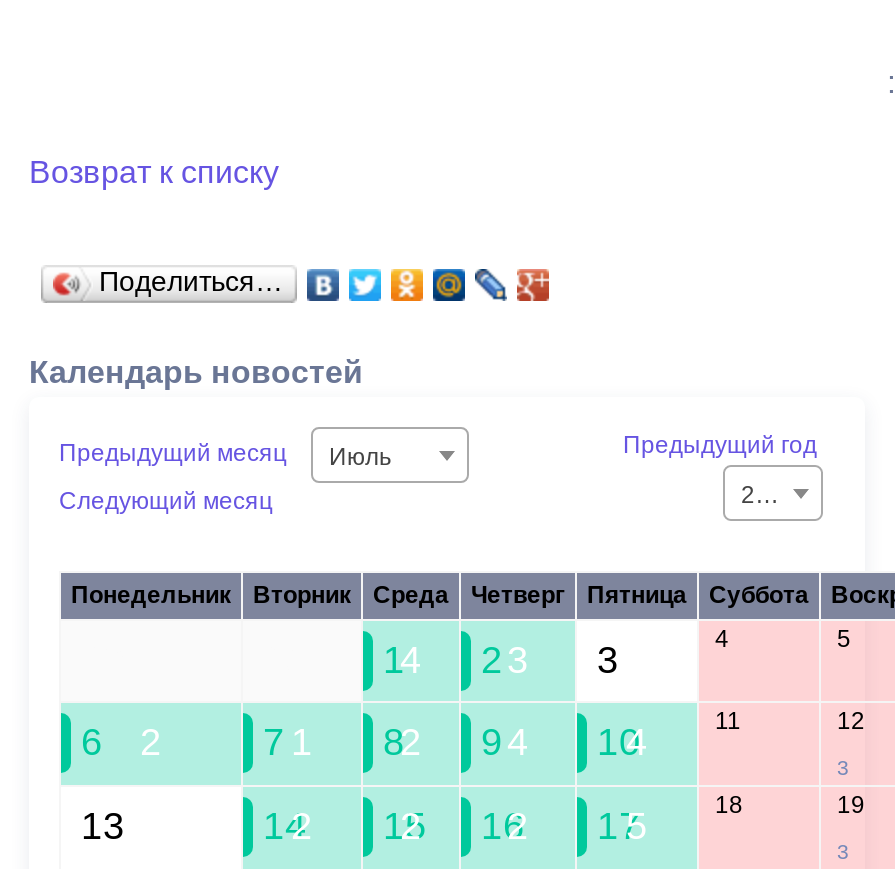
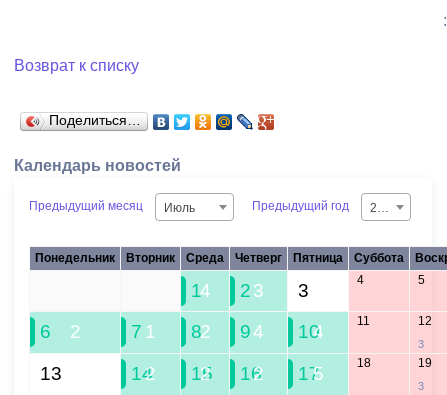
[59,487,273,515] Следующий месяц -> none

